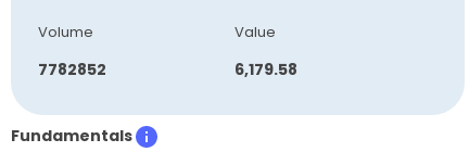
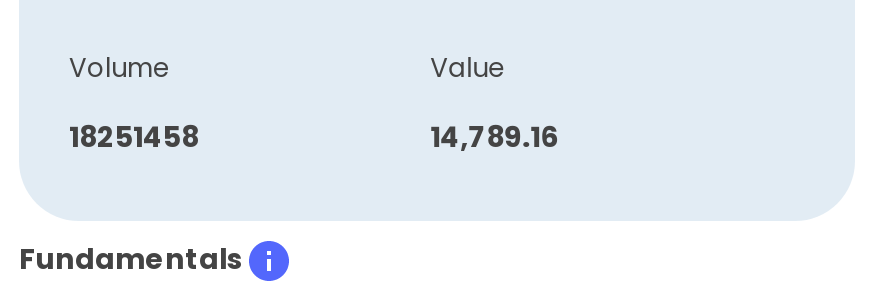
[38,59,106,80] 7782852 -> [69,117,199,157] 18251458
[234,59,297,80] 6,179.58 -> [430,117,558,157] 14,789.16

